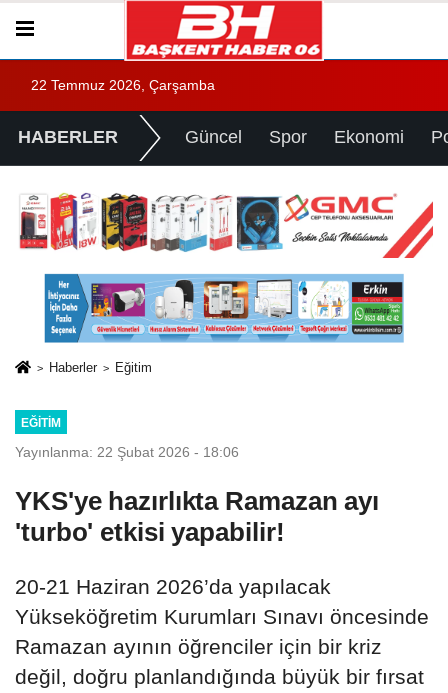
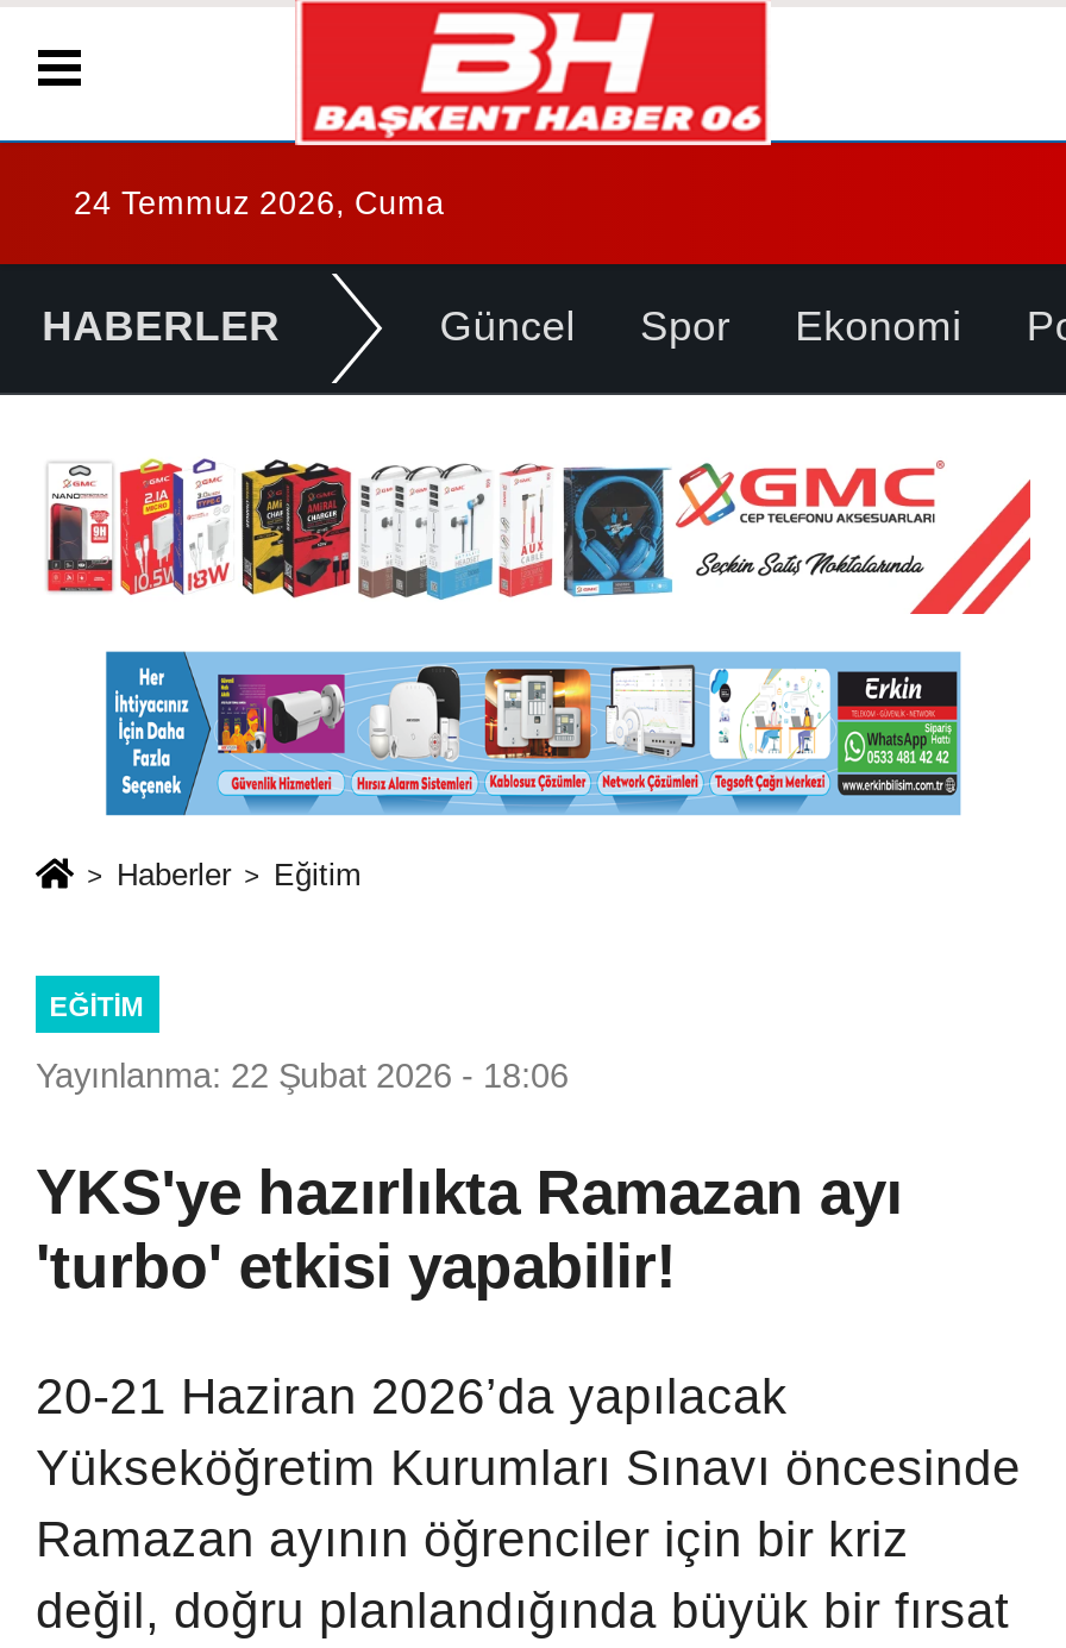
[31,78,215,93] 22 Temmuz 2026, Çarşamba -> [74,186,445,221] 24 Temmuz 2026, Cuma

